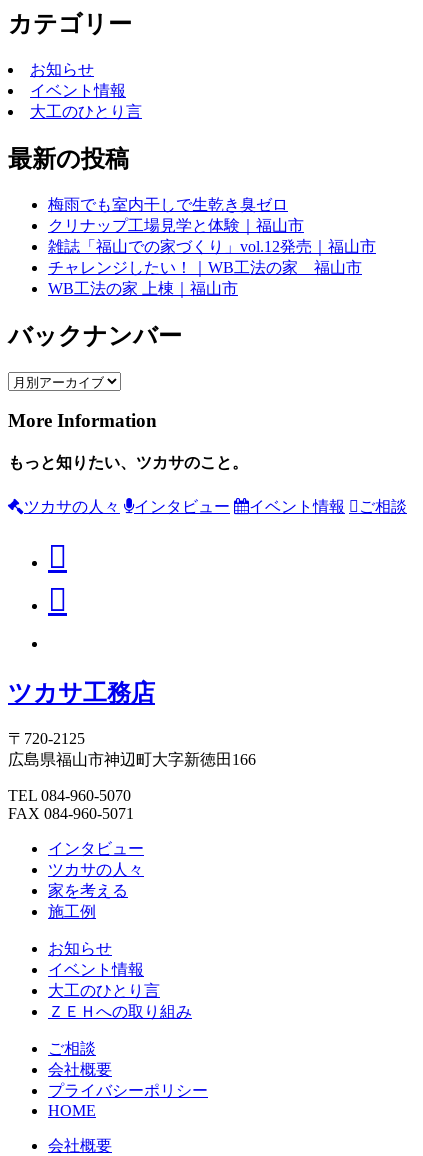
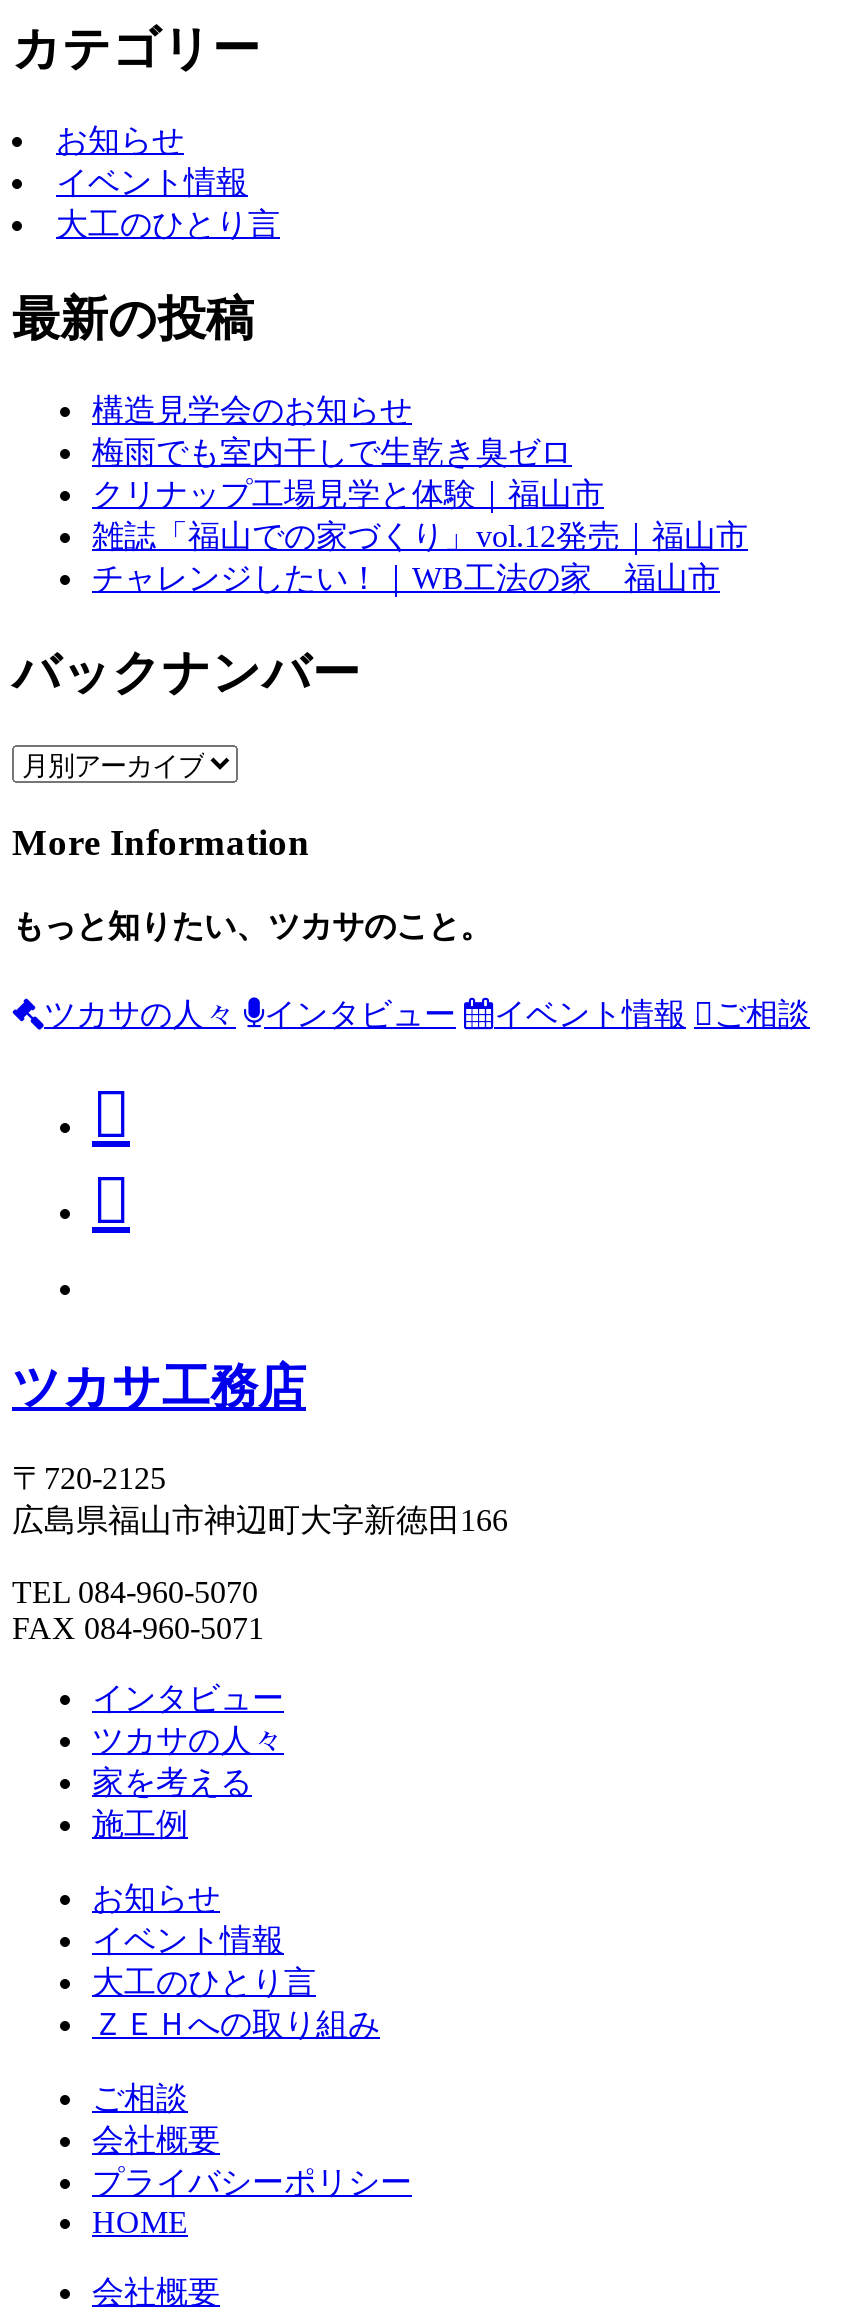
none -> [92,393,412,427] 構造見学会のお知らせ
moved [48,196,376,276] -> [92,435,748,595]: 梅雨でも室内干しで生乾き臭ゼロ | クリナップ工場見学と体験｜福山市 | 雑誌「福山での家づくり」vol.12発売｜福山市 | チャレンジしたい！｜WB工法の家 福山市
[48,280,238,297] WB工法の家 上棟｜福山市 -> none

